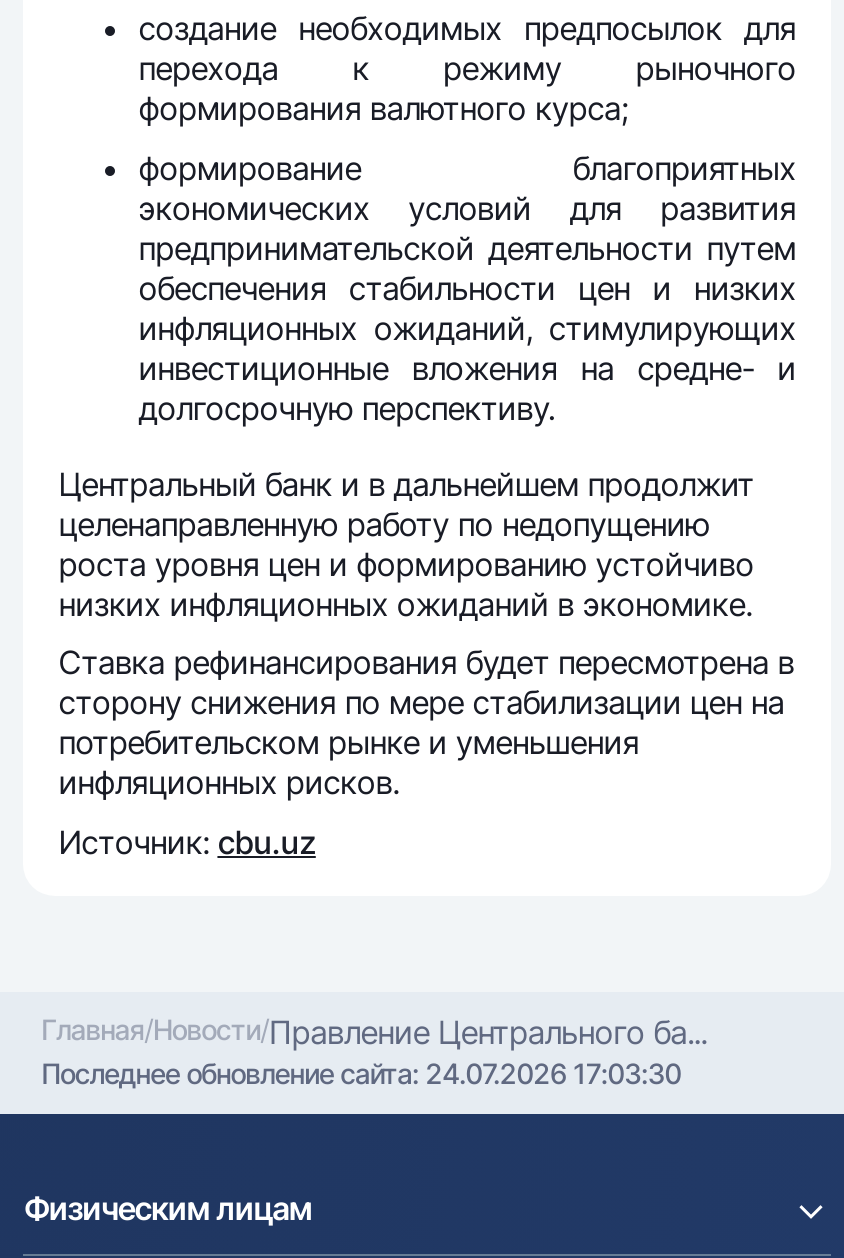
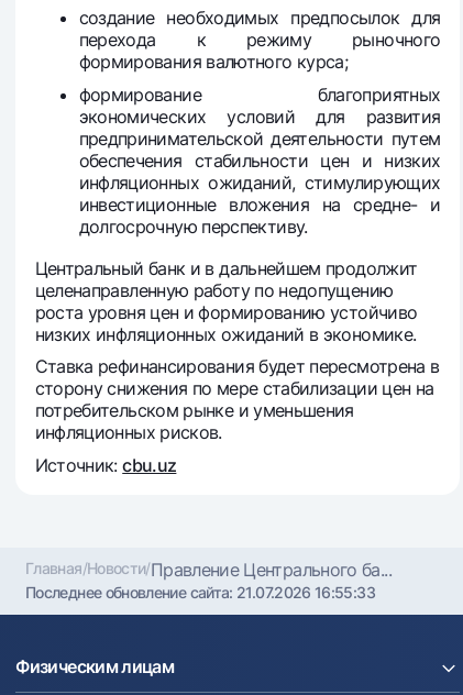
[41,1056,681,1090] Последнее обновление сайта: 24.07.2026 17:03:30 -> [25,583,375,602] Последнее обновление сайта: 21.07.2026 16:55:33

